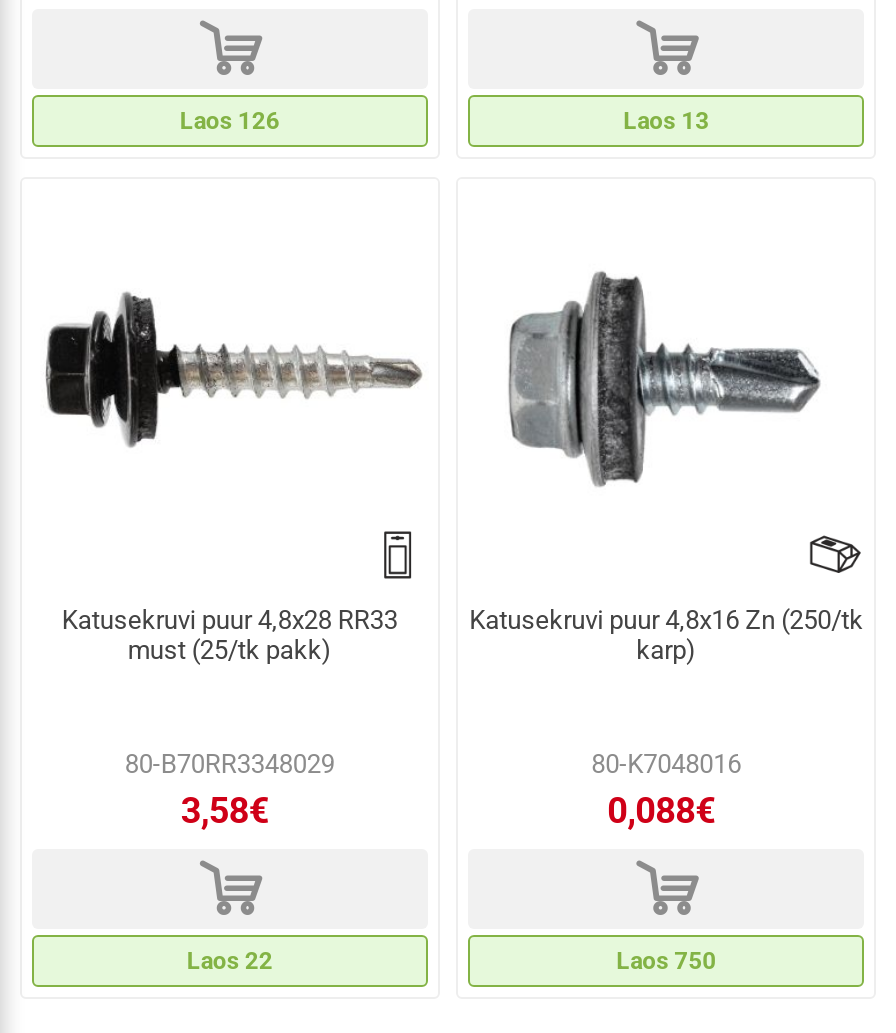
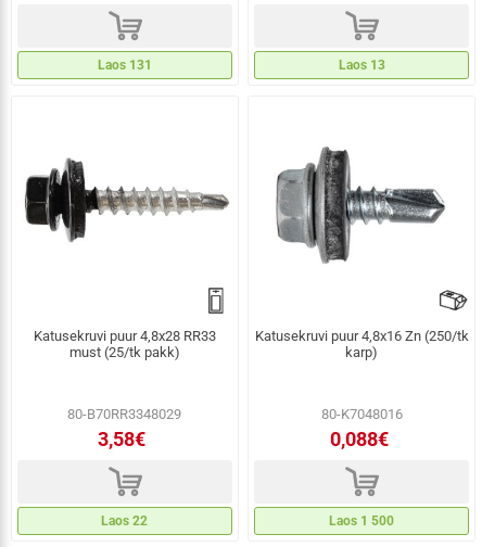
[180,108,280,136] Laos 126 -> [98,58,152,73] Laos 131
[616,947,716,975] Laos 750 -> [329,513,394,528] Laos 1 500

